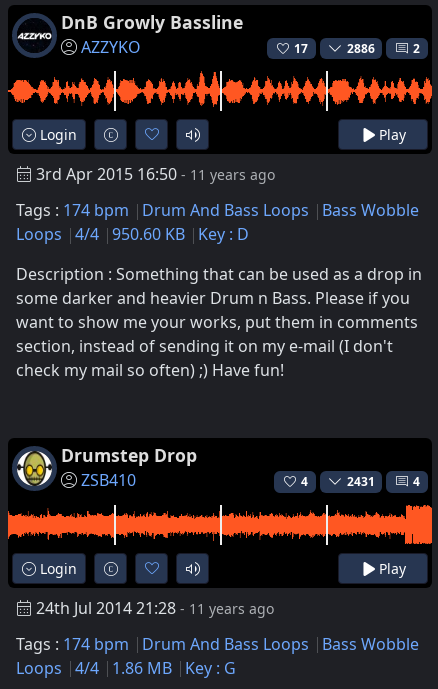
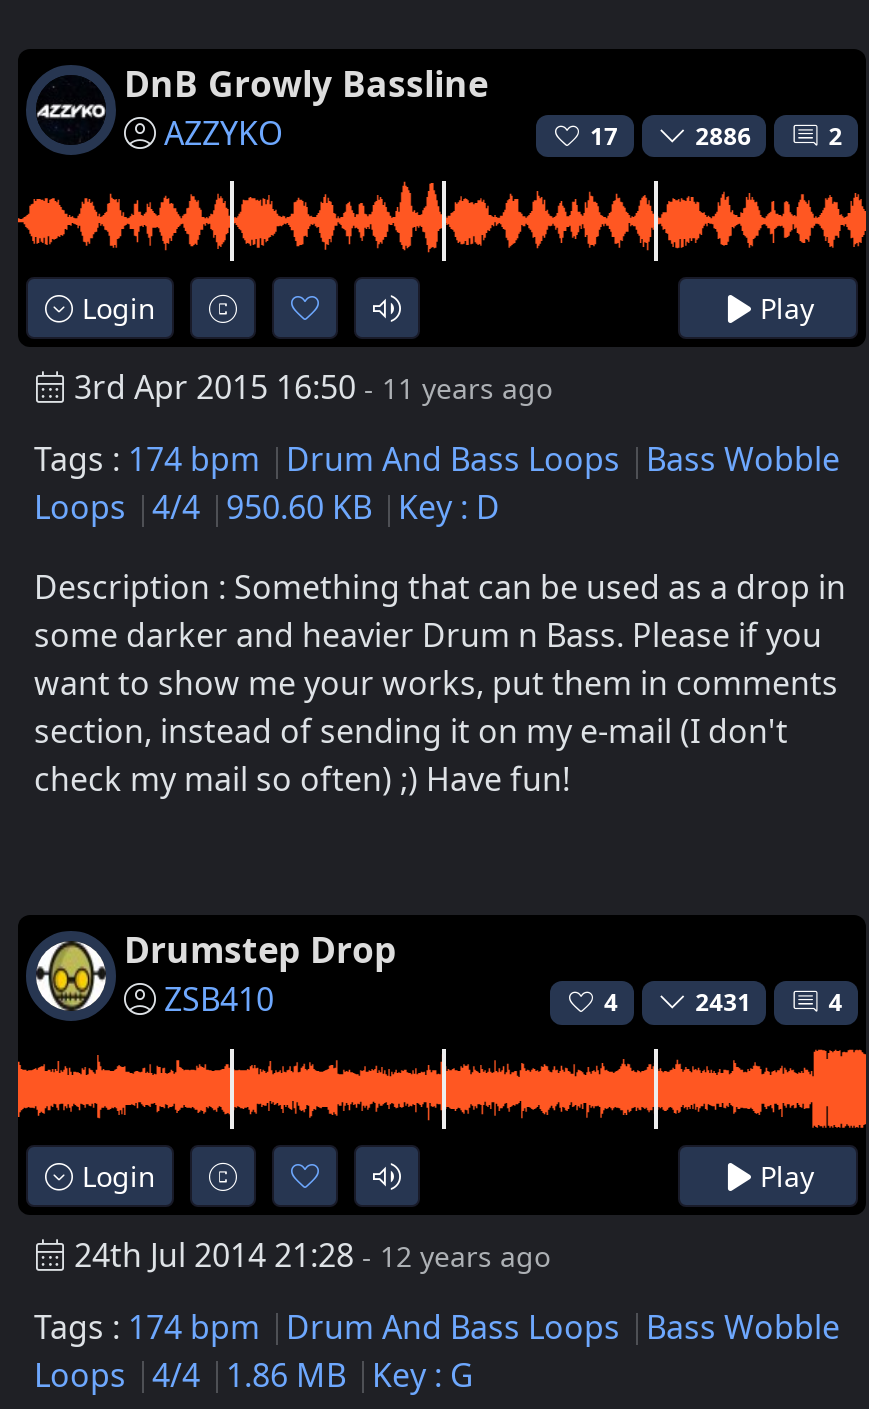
[36,597,274,619] 24th Jul 2014 21:28 - 11 years ago -> [74,1232,550,1276] 24th Jul 2014 21:28 - 12 years ago

